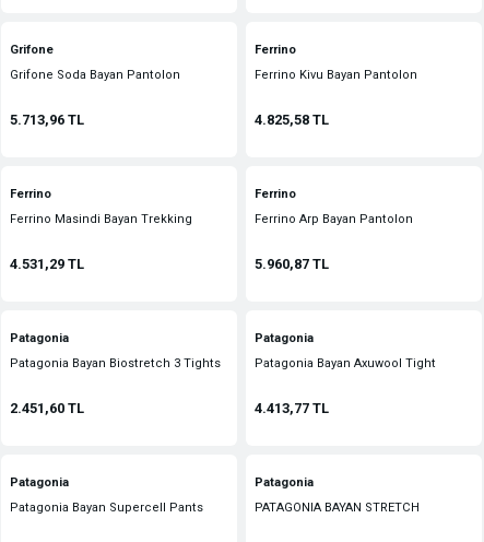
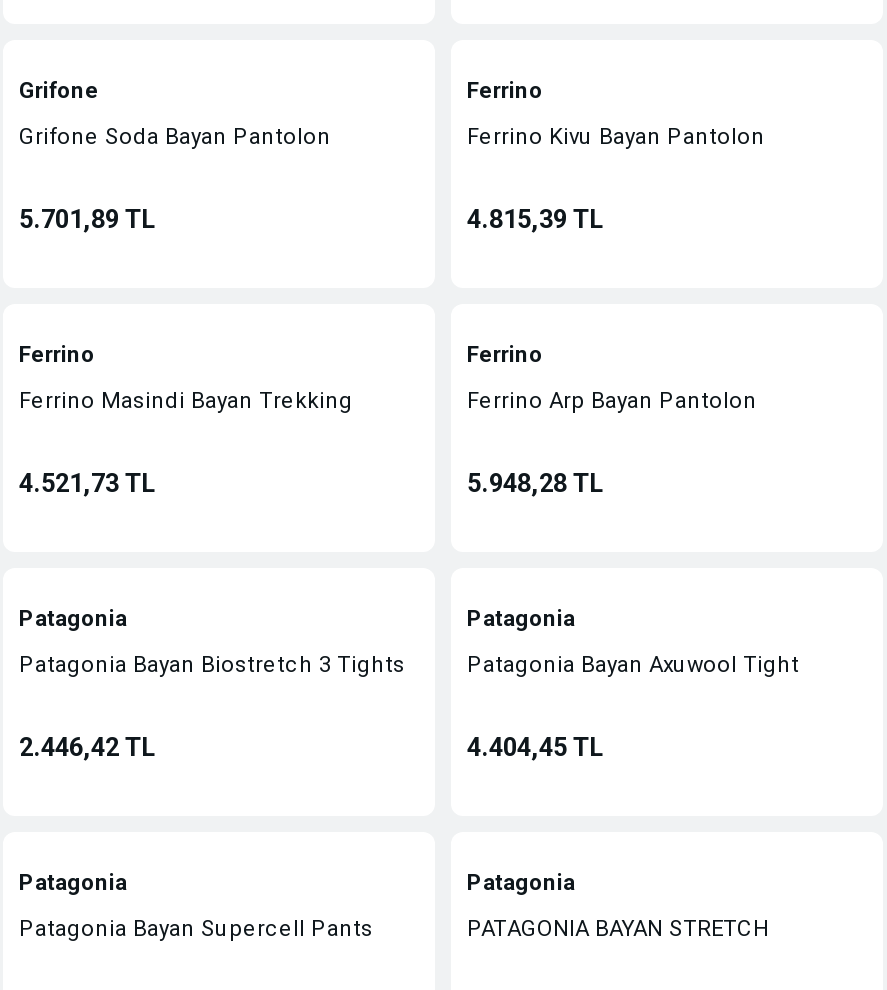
[10,111,84,128] 5.713,96 TL -> [19,204,155,234] 5.701,89 TL
[255,111,329,128] 4.825,58 TL -> [467,204,603,234] 4.815,39 TL
[10,256,84,272] 4.531,29 TL -> [19,468,155,498] 4.521,73 TL
[255,256,329,272] 5.960,87 TL -> [467,468,603,498] 5.948,28 TL
[10,400,84,416] 2.451,60 TL -> [19,732,155,762] 2.446,42 TL
[255,400,329,416] 4.413,77 TL -> [467,732,603,762] 4.404,45 TL

